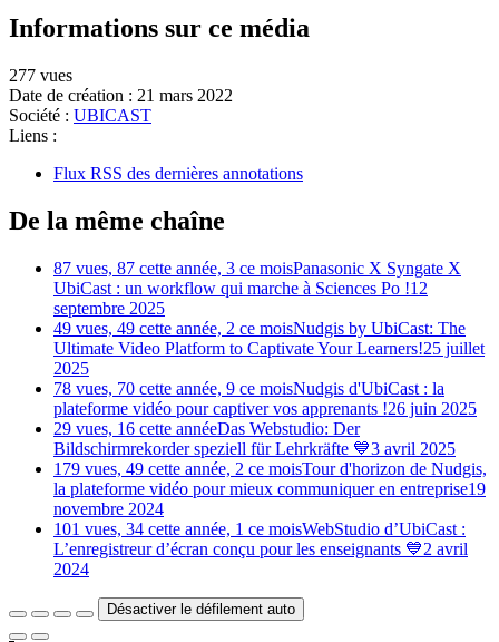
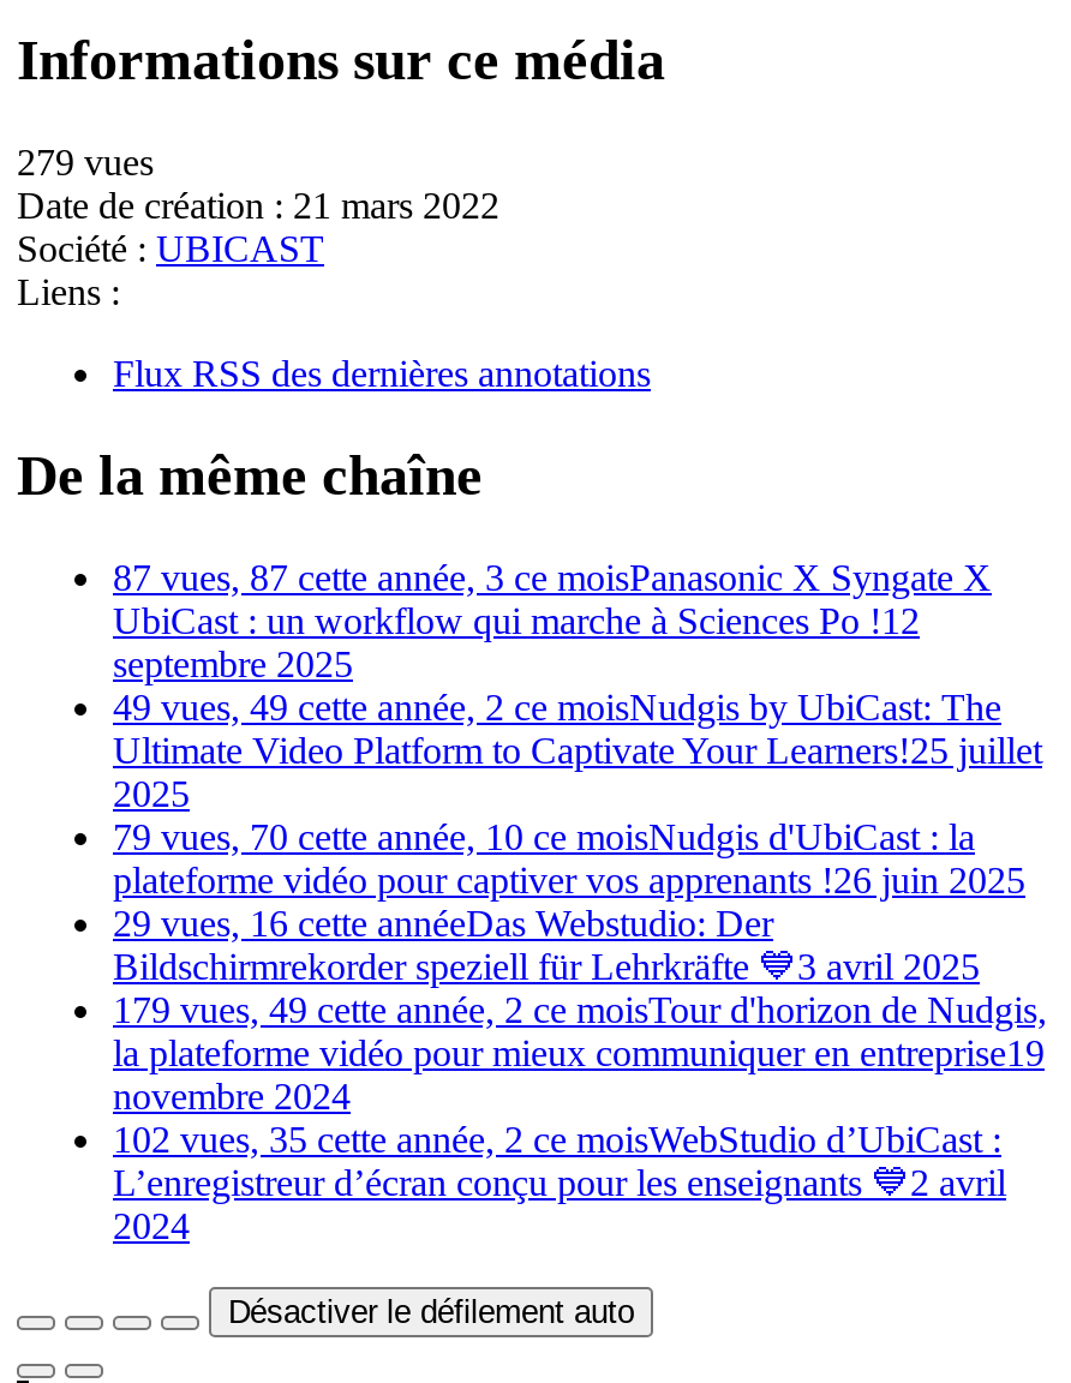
[9,66,72,85] 277 vues -> [17,142,154,183] 279 vues
[53,379,444,398] 78 vues, 70 cette année, 9 ce moisNudgis d'UbiCast : la -> [113,817,975,857] 79 vues, 70 cette année, 10 ce moisNudgis d'UbiCast : la
[53,520,466,538] 101 vues, 34 cette année, 1 ce moisWebStudio d’UbiCast : -> [113,1119,1001,1160] 102 vues, 35 cette année, 2 ce moisWebStudio d’UbiCast :

